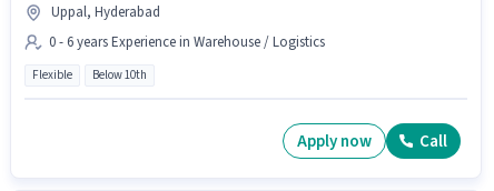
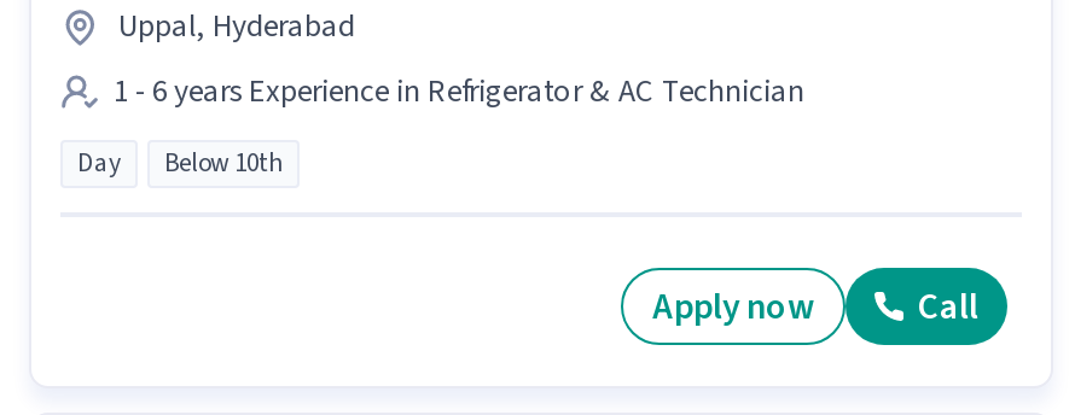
[49,33,325,53] 0 - 6 years Experience in Warehouse / Logistics -> [114,71,804,114] 1 - 6 years Experience in Refrigerator & AC Technician
[32,67,72,84] Flexible -> [77,146,121,182] Day

